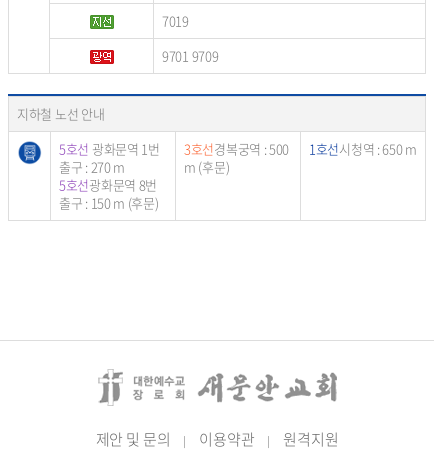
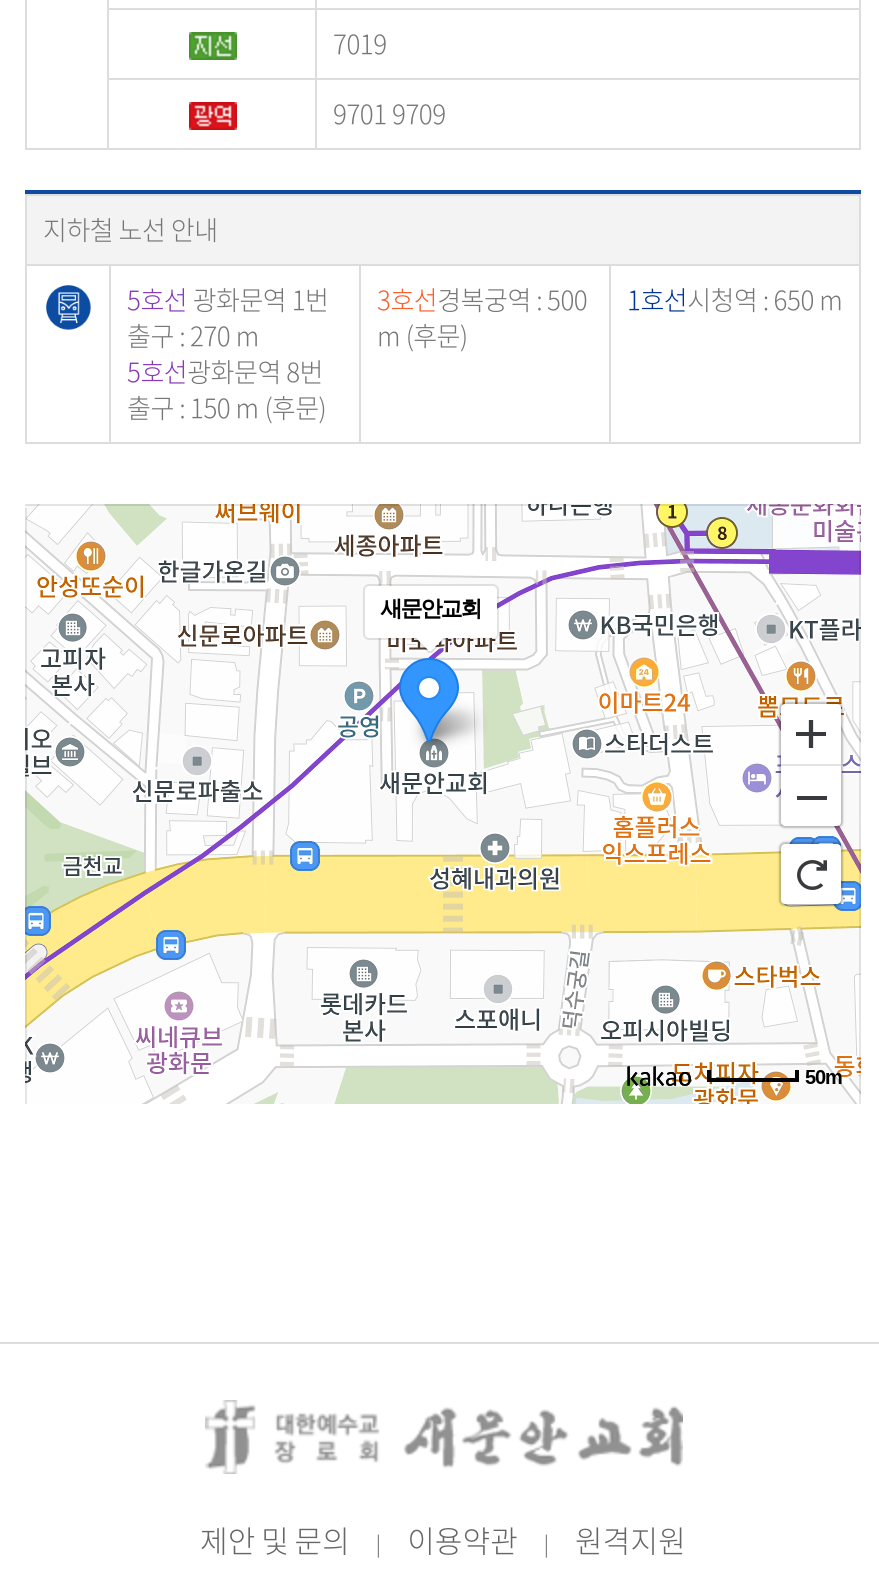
none -> [23,502,863,1106] [image] | 새문안교회
none -> [805,1066,841,1088] 50m

